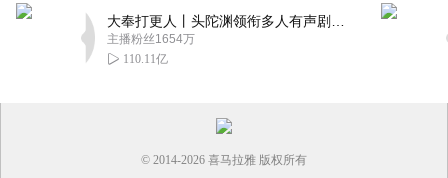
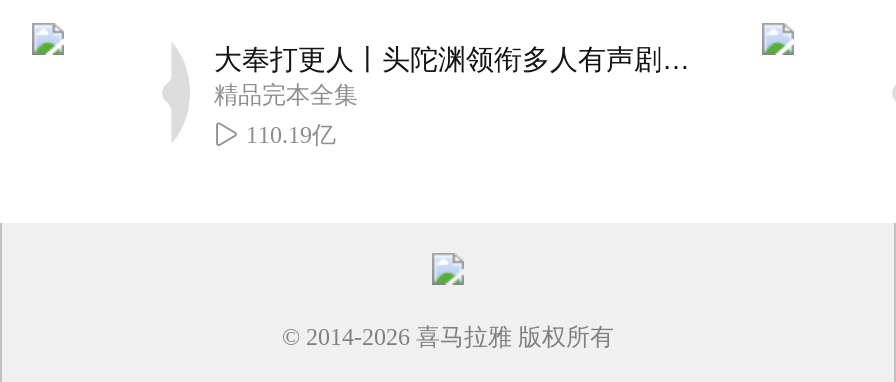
[107,32,195,66] 主播粉丝1654万 | 110.11亿 -> [214,81,358,149] 精品完本全集 | 110.19亿

